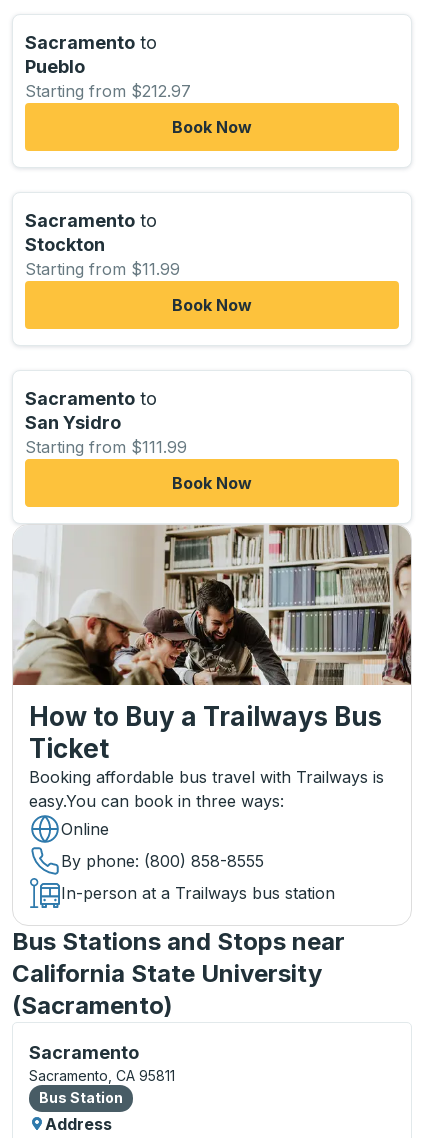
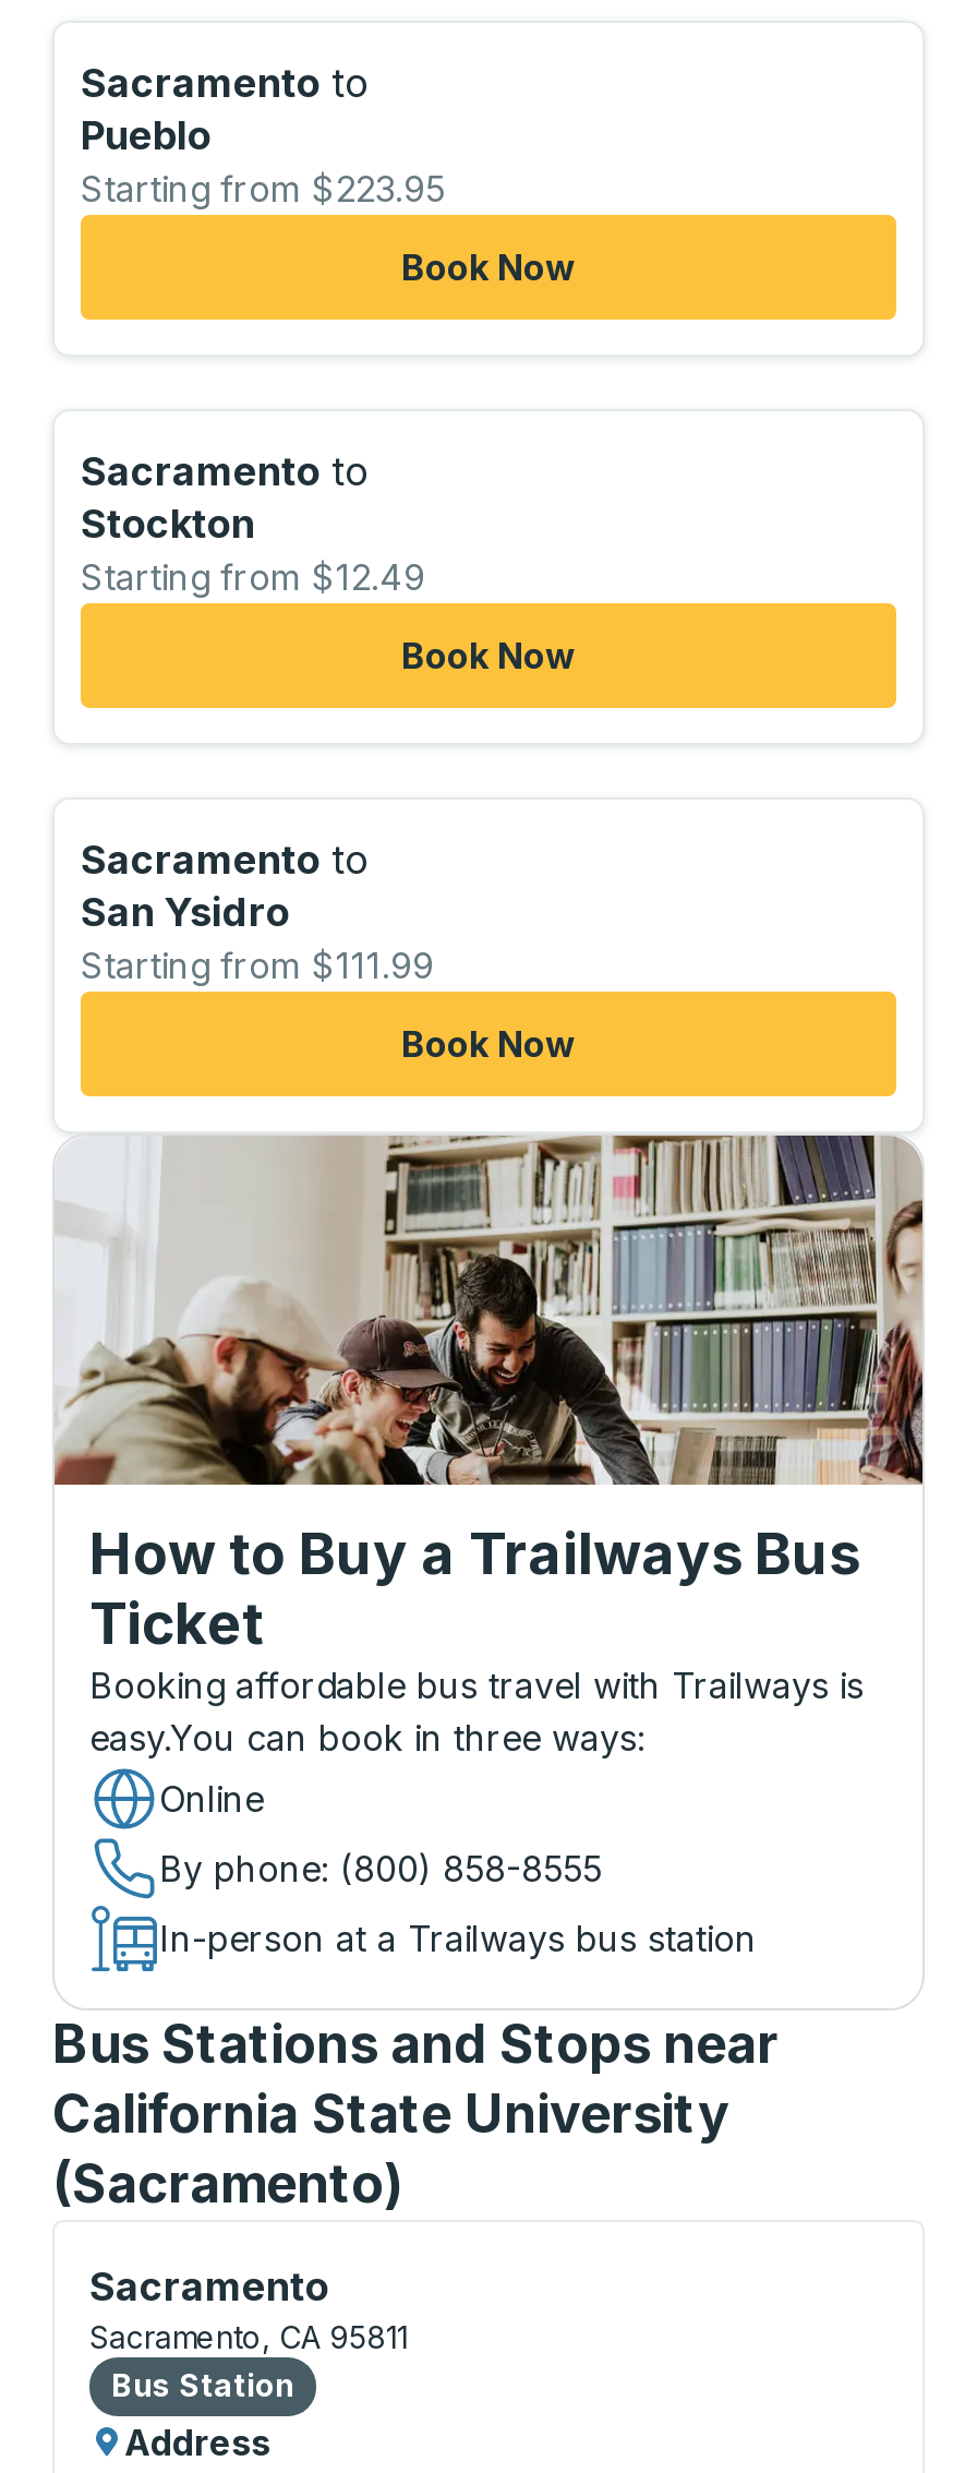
[25,81,191,101] Starting from $212.97 -> [81,167,445,211] Starting from $223.95
[25,259,180,279] Starting from $11.99 -> [81,555,425,599] Starting from $12.49

